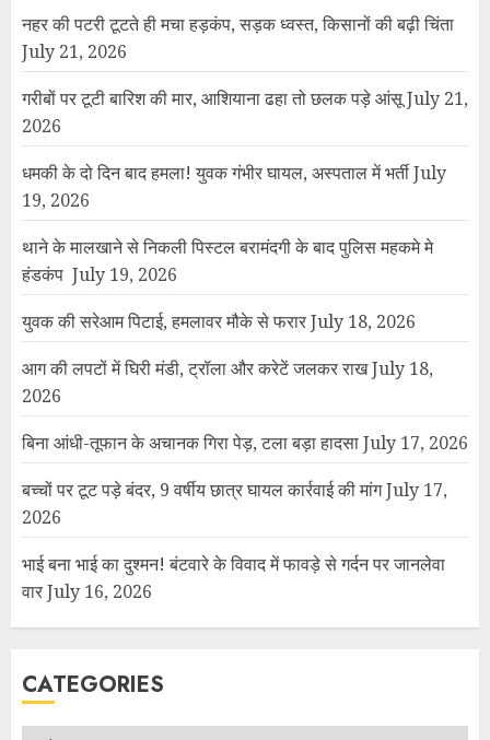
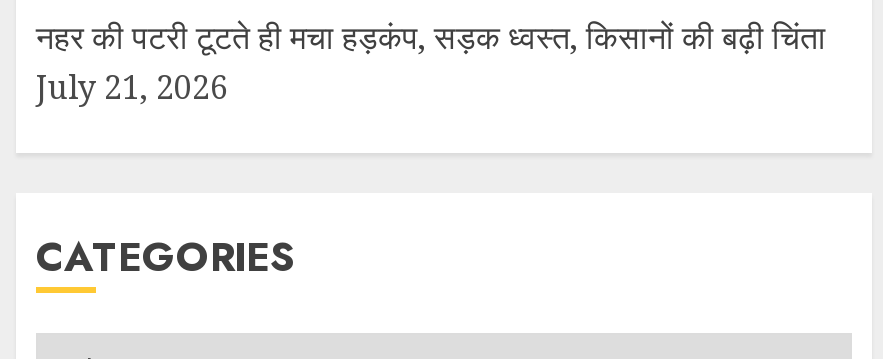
[22,86,468,603] गरीबों पर टूटी बारिश की मार, आशियाना ढहा तो छलक पड़े आंसू July 21, | 2026 | धमकी के दो दिन बाद हमला! युवक गंभीर घायल, अस्पताल में भर्ती July | 19, 2026 | थाने के मालखाने से निकली पिस्टल बरामंदगी के बाद पुलिस महकमे मे | हंडकंप July 19, 2026 | युवक की सरेआम पिटाई, हमलावर मौके से फरार July 18, 2026 | आग की लपटों में घिरी मंडी, ट्रॉला और करेटें जलकर राख July 18, | 2026 | बिना आंधी-तूफान के अचानक गिरा पेड़, टला बड़ा हादसा July 17, 2026 | बच्चों पर टूट पड़े बंदर, 9 वर्षीय छात्र घायल कार्रवाई की मांग July 17, | 2026 | भाई बना भाई का दुश्मन! बंटवारे के विवाद में फावड़े से गर्दन पर जानलेवा | वार July 16, 2026 -> none

